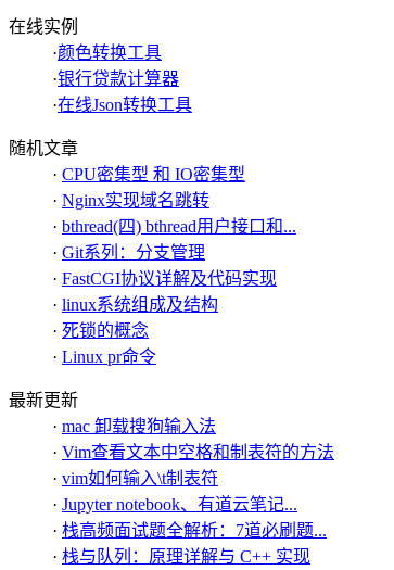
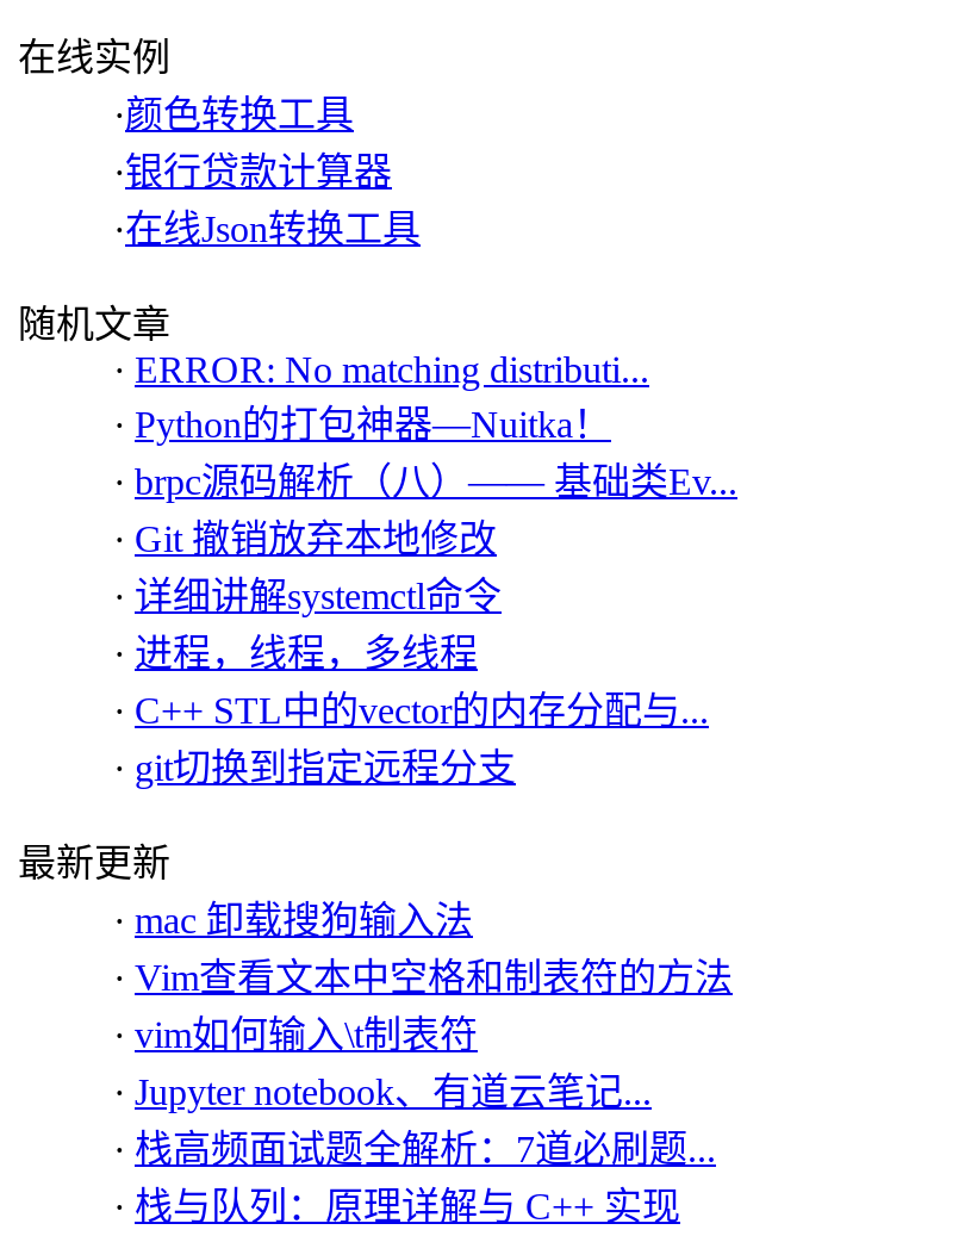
[52,165,296,366] · CPU密集型 和 IO密集型 | · Nginx实现域名跳转 | · bthread(四) bthread用户接口和... | · Git系列：分支管理 | · FastCGI协议详解及代码实现 | · linux系统组成及结构 | ·死锁的概念 | · Linux pr命令 -> [113,349,737,788] · ERROR: No matching distributi... | · Python的打包神器—Nuitka！ | · brpc源码解析（八）—— 基础类Ev... | · Git 撤销放弃本地修改 | ·详细讲解systemctl命令 | ·进程，线程，多线程 | · C++ STL中的vector的内存分配与... | · git切换到指定远程分支

